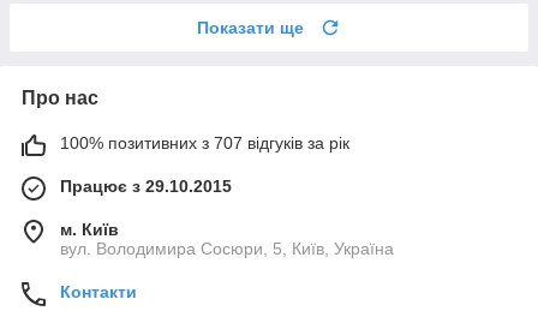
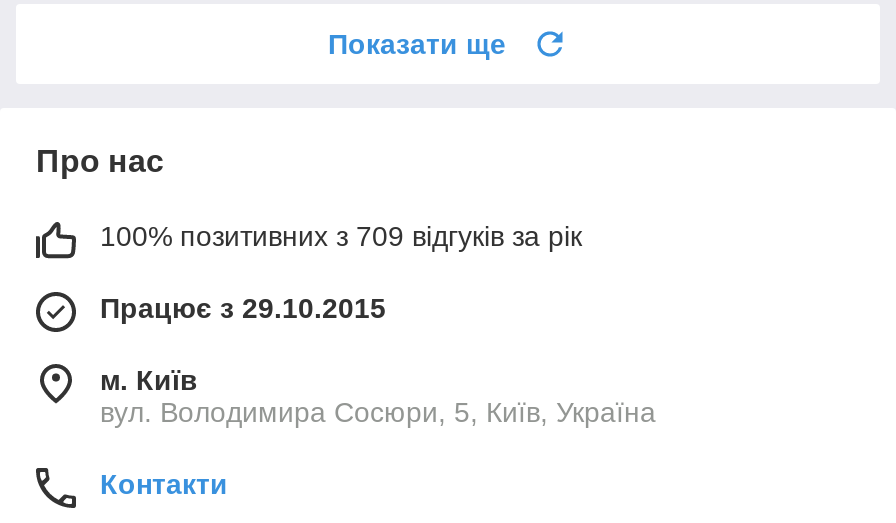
[60,133,349,152] 100% позитивних з 707 відгуків за рік -> [100,220,582,252] 100% позитивних з 709 відгуків за рік

